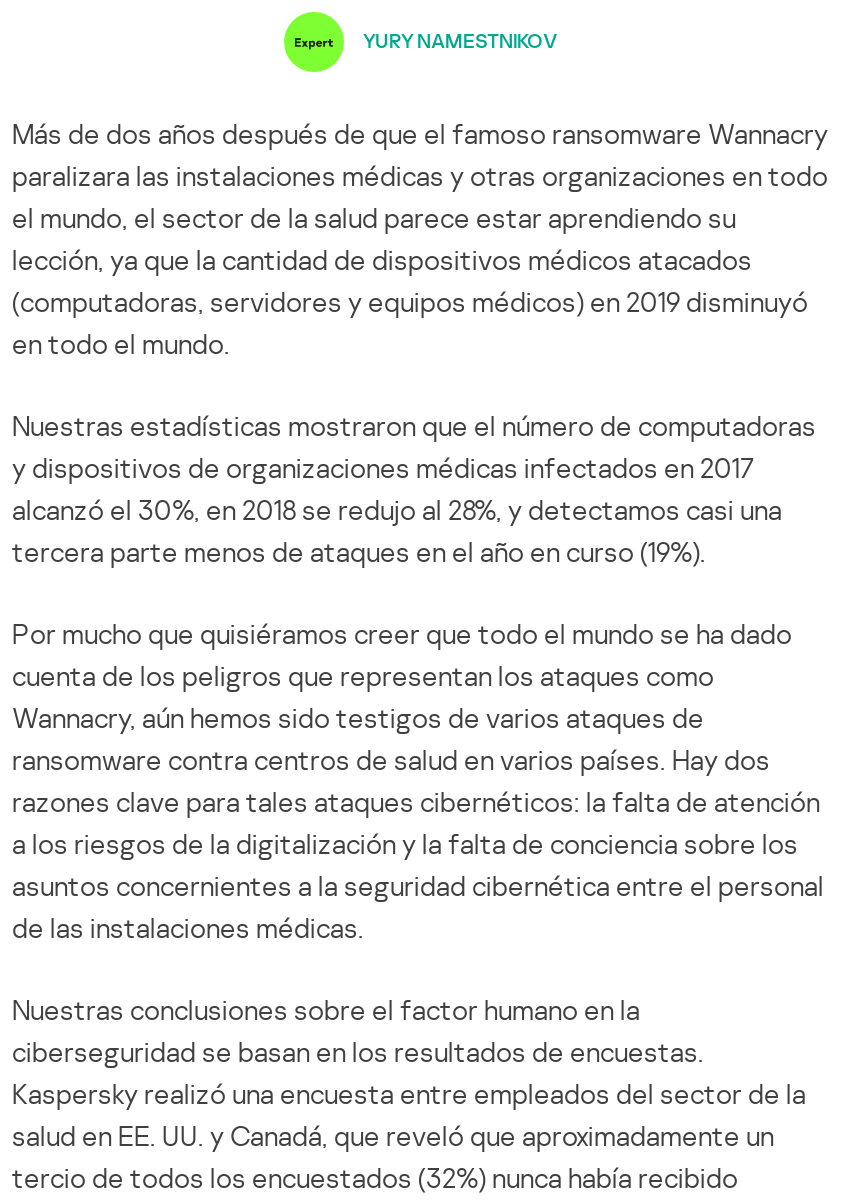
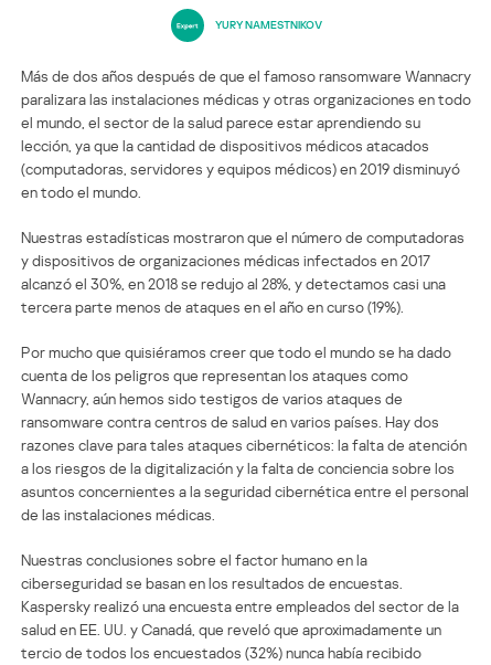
[282,10,346,74] [image] -> [170,8,205,43] [image]

